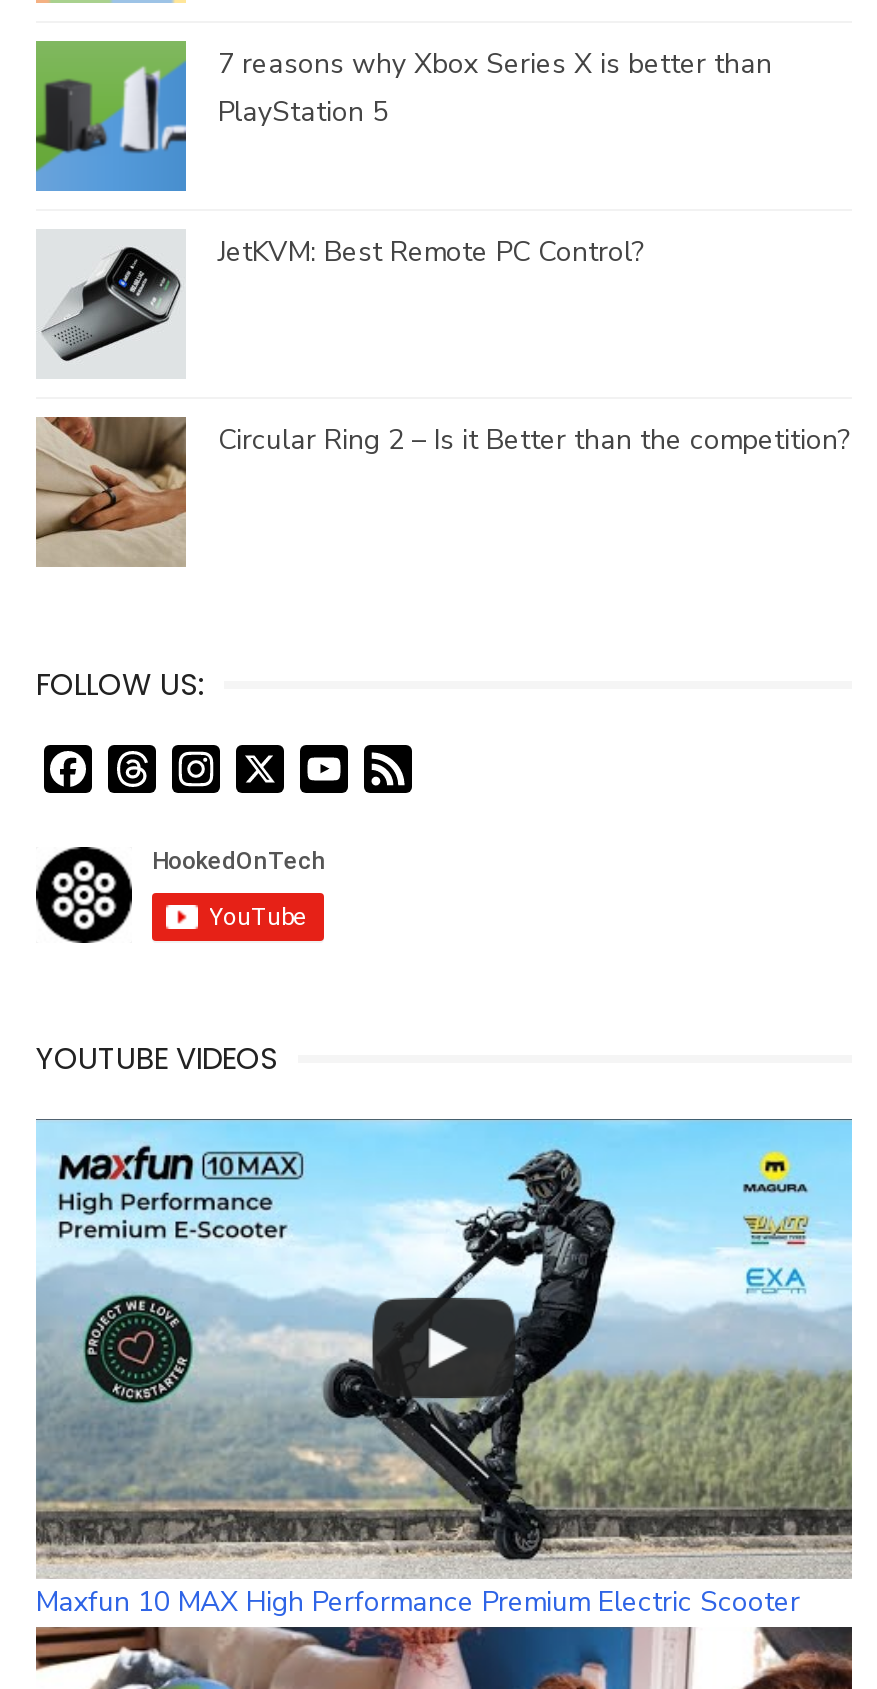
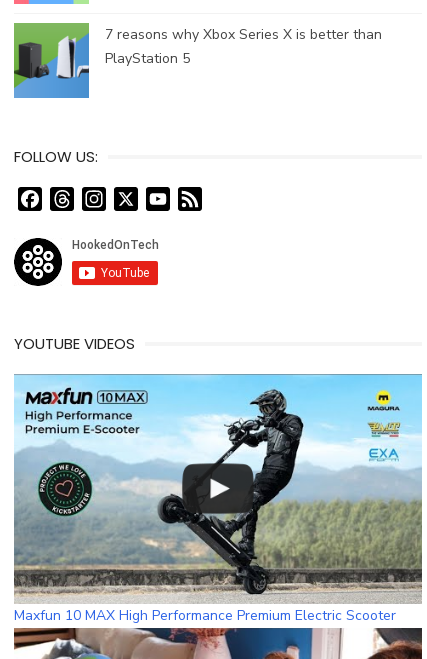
[38,231,644,377] [image] | JetKVM: Best Remote PC Control? -> none
[36,415,850,569] [image] | Circular Ring 2 – Is it Better than the competition? -> none

